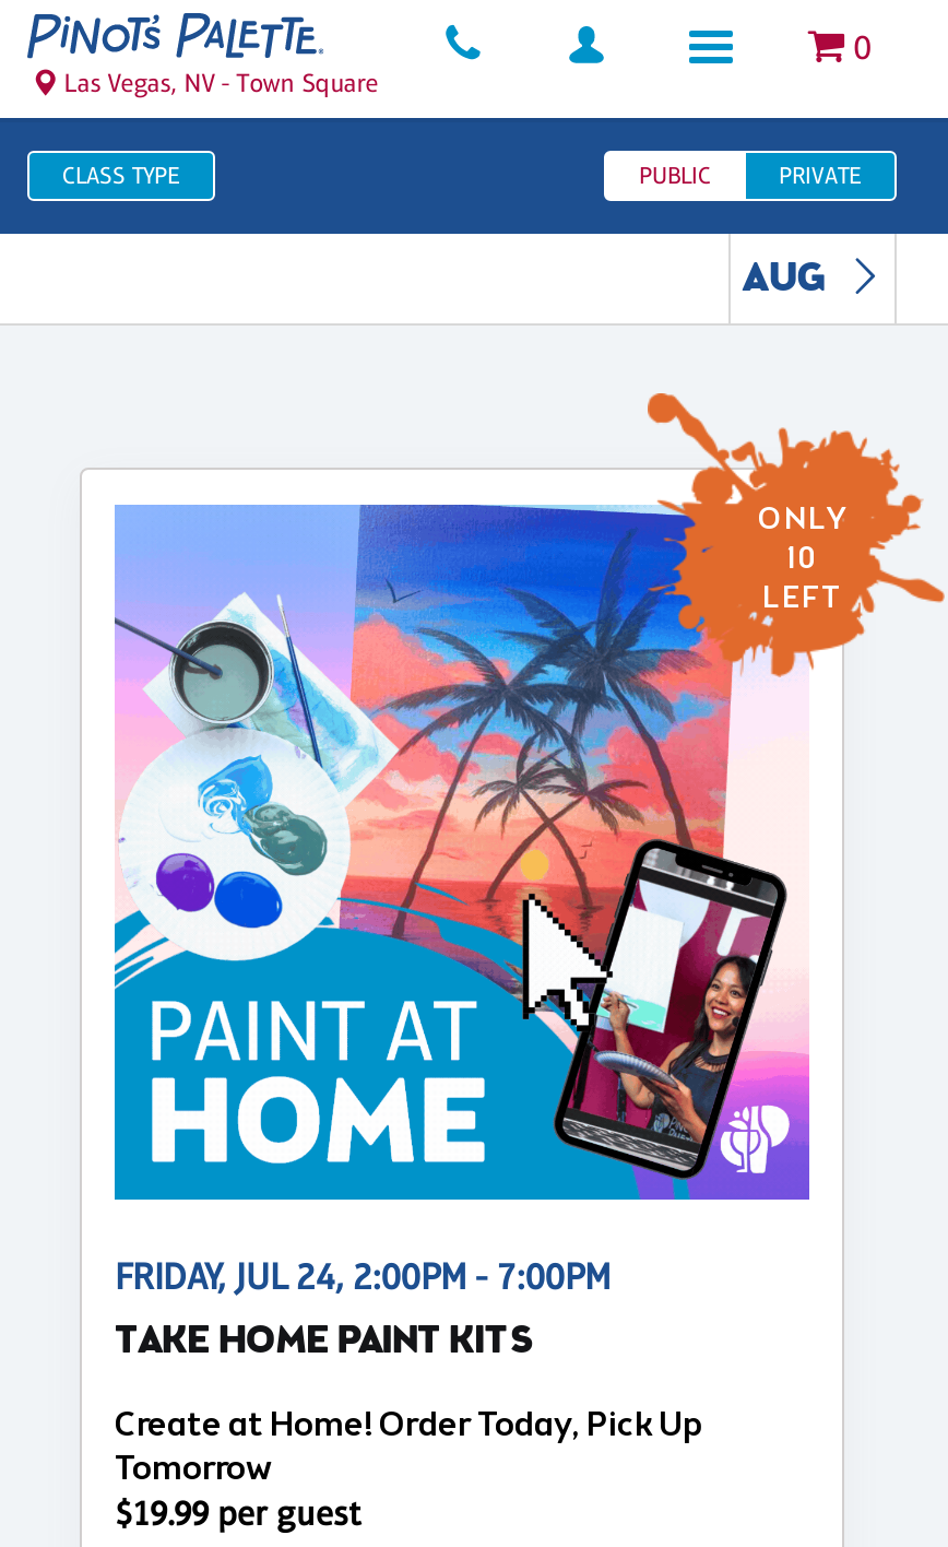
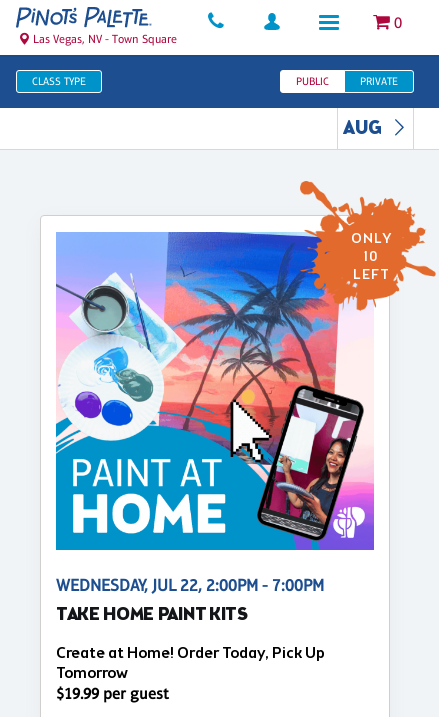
[495,874,613,1031] [image] -> [229,399,281,473] [image]
[115,1256,611,1298] FRIDAY, JUL 24, 2:00PM - 7:00PM -> [56,576,324,595] WEDNESDAY, JUL 22, 2:00PM - 7:00PM

